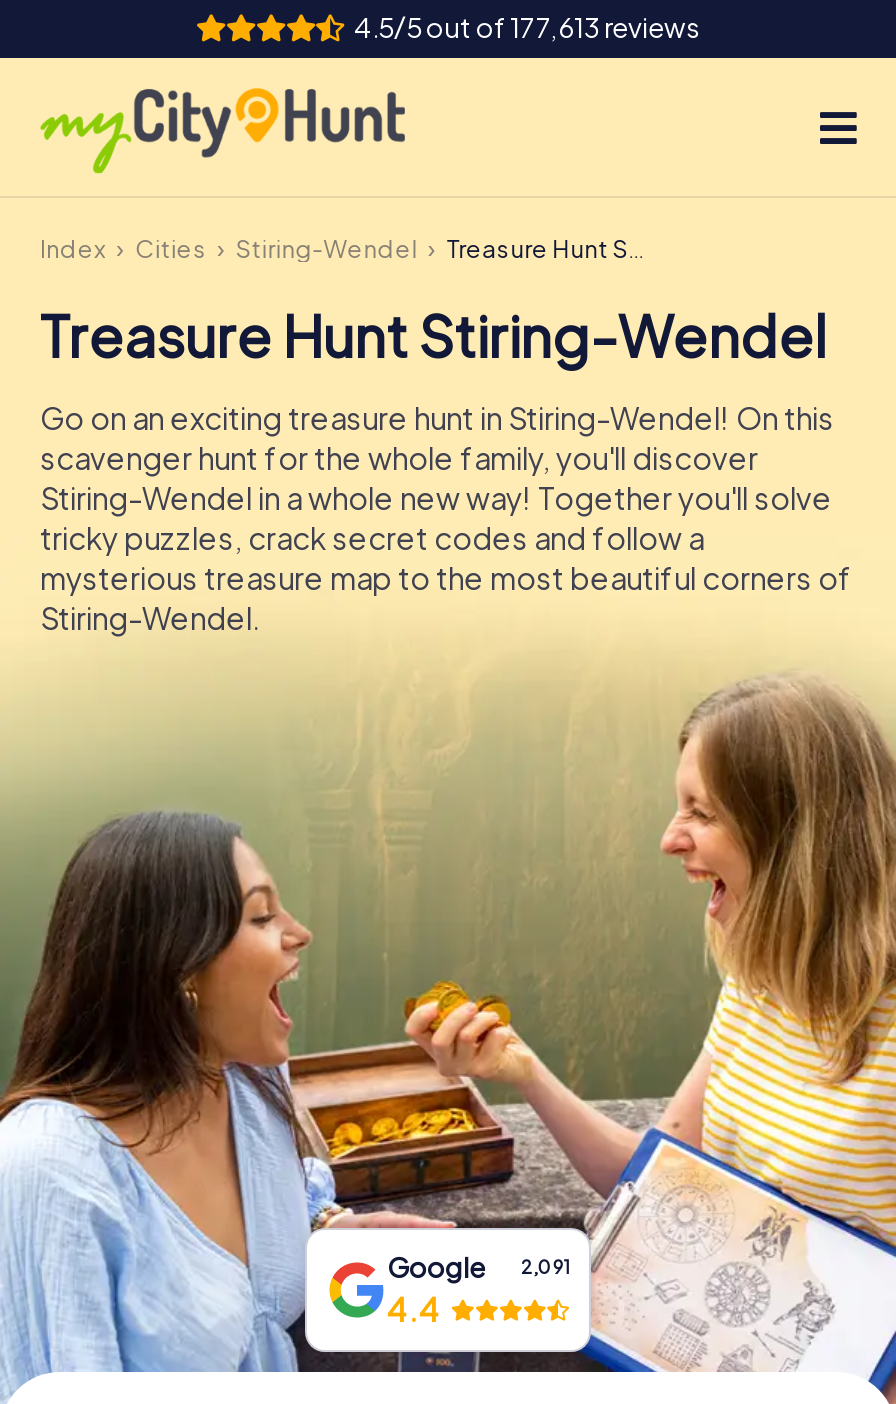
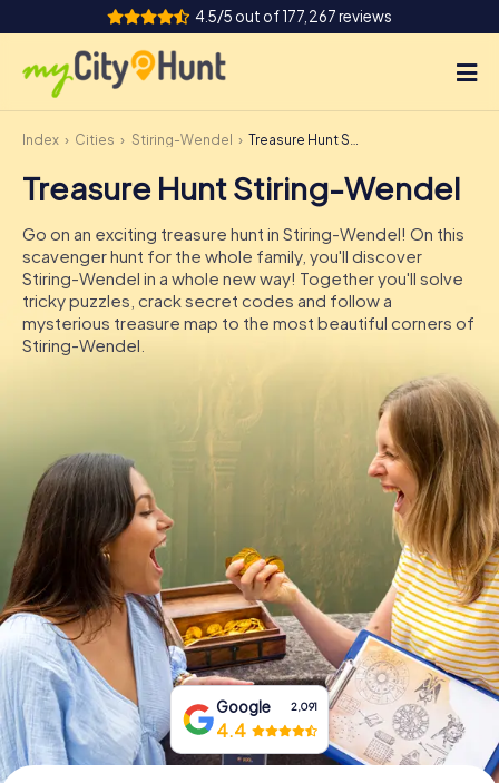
[354,10,700,44] 4.5/5 out of 177,613 reviews -> [195,7,392,26] 4.5/5 out of 177,267 reviews

